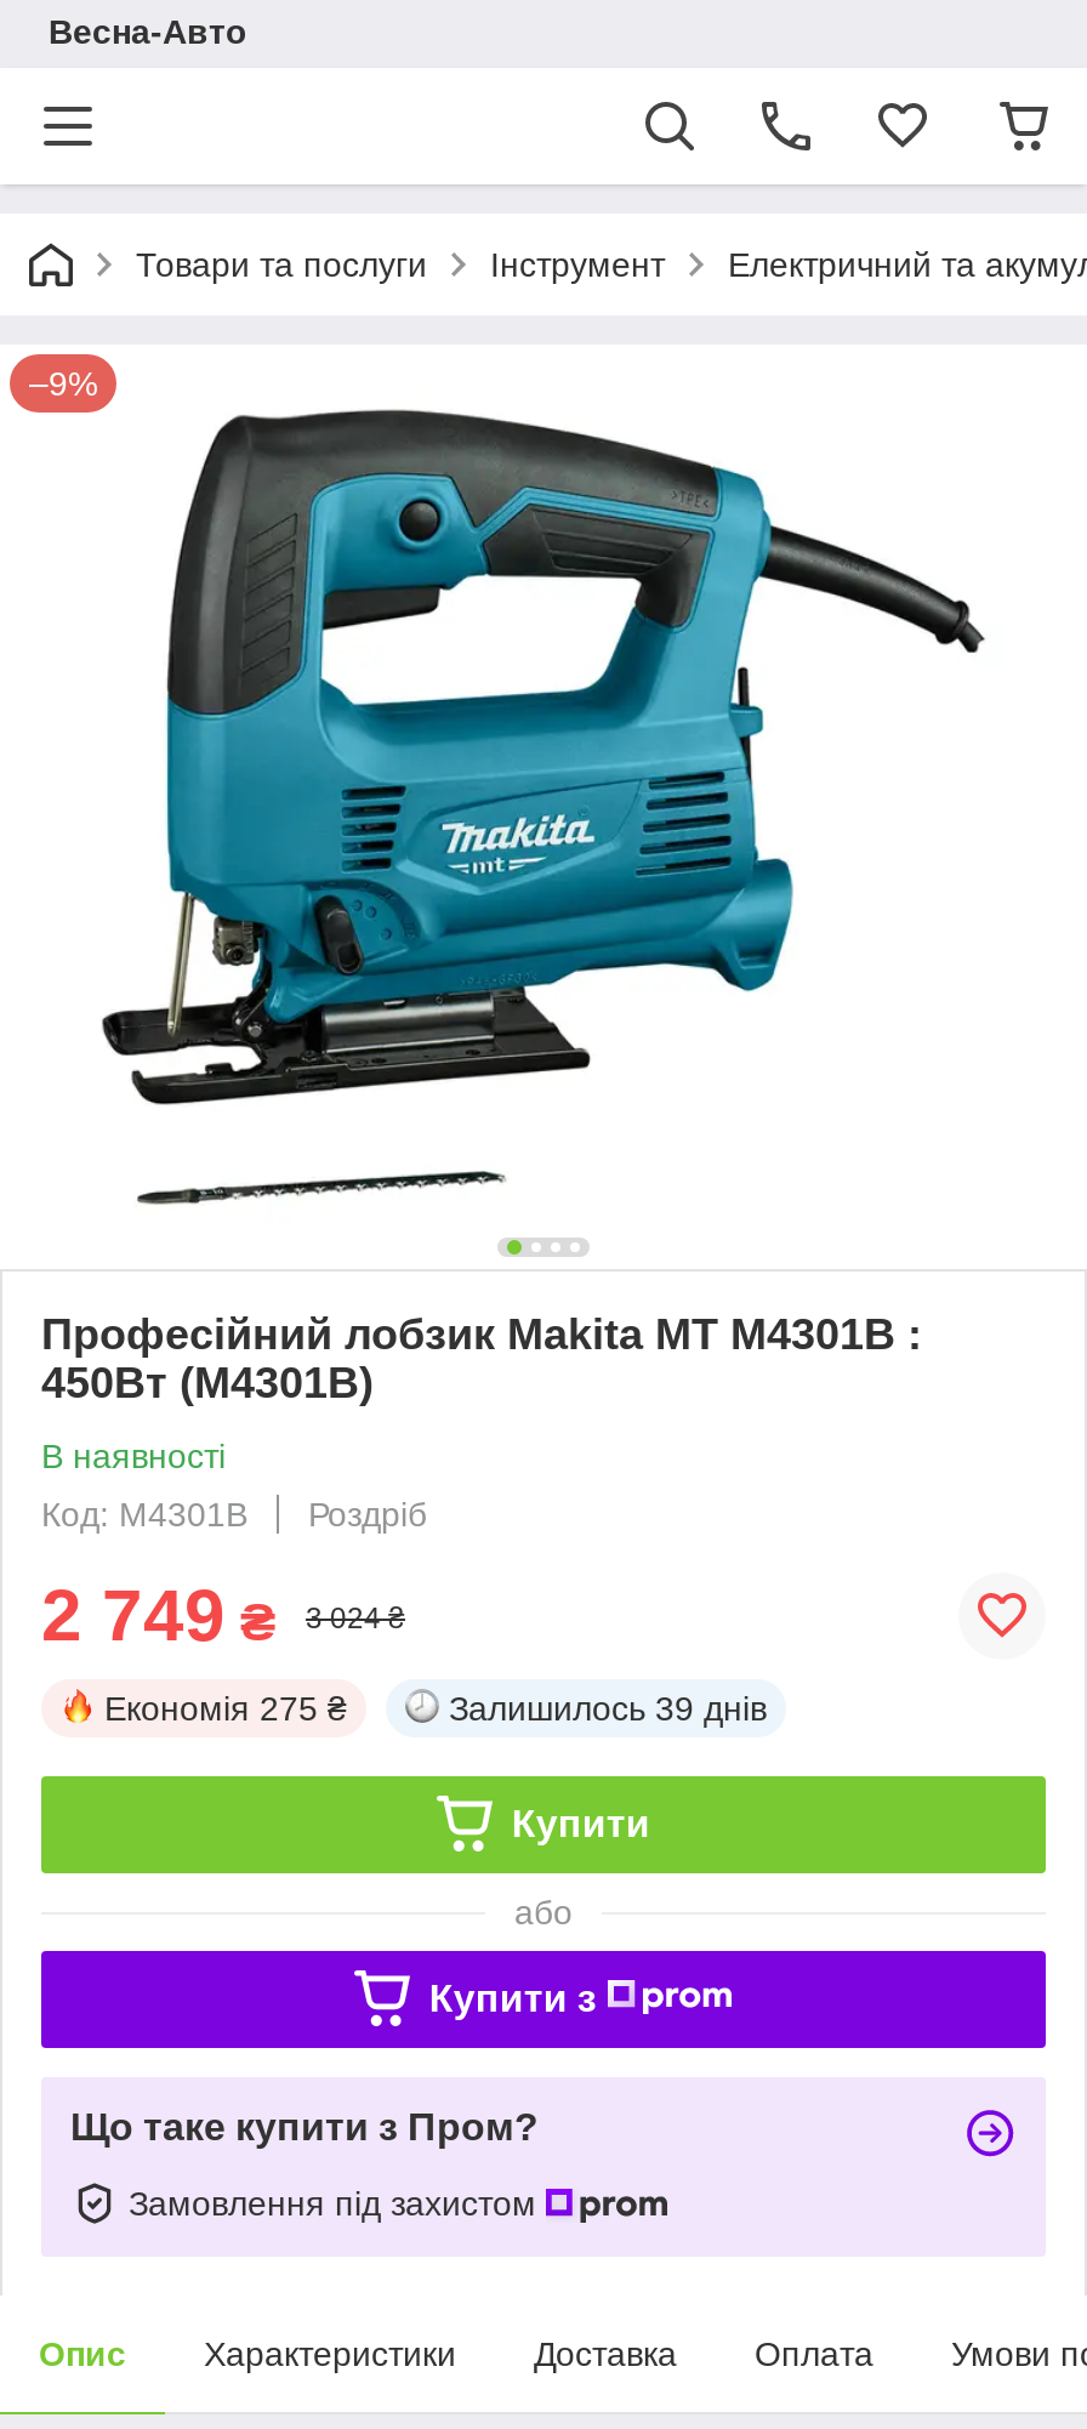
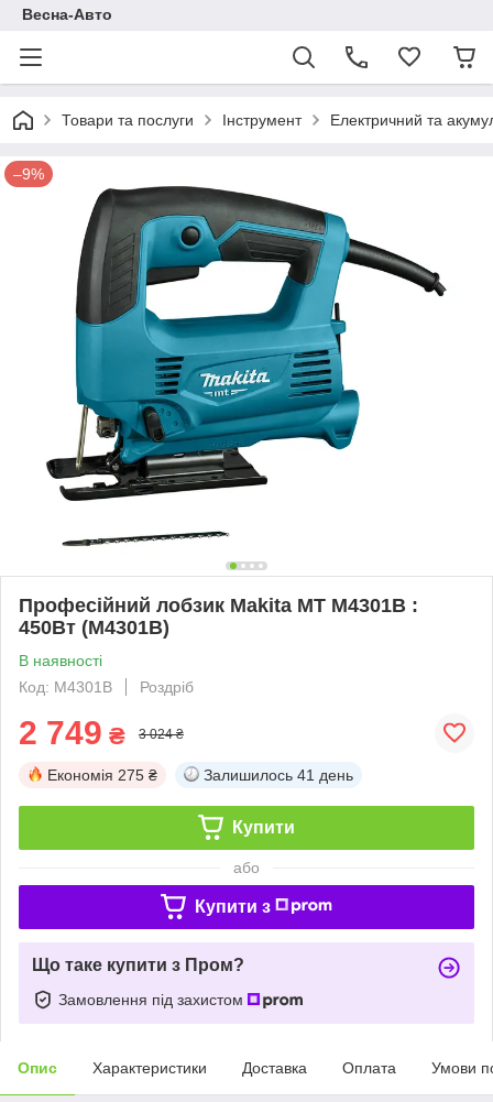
[449,1688,767,1727] Залишилось 39 днів -> [204,766,353,784] Залишилось 41 день

